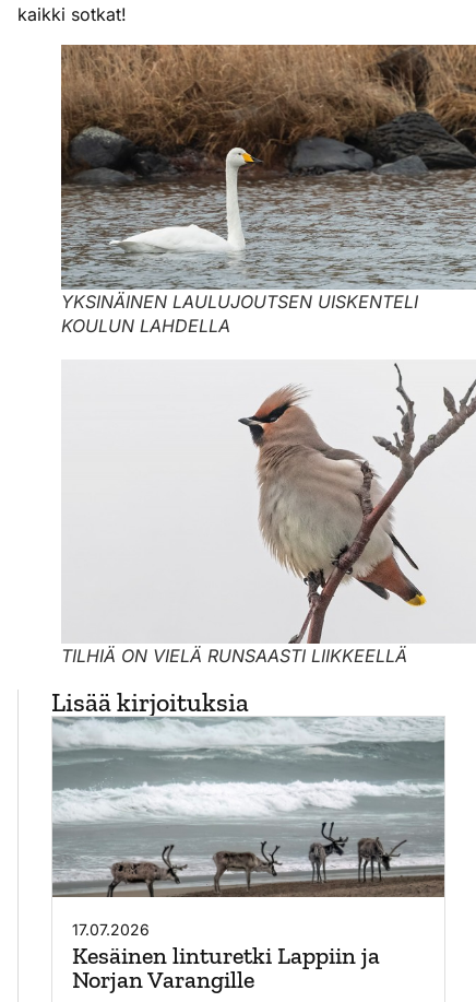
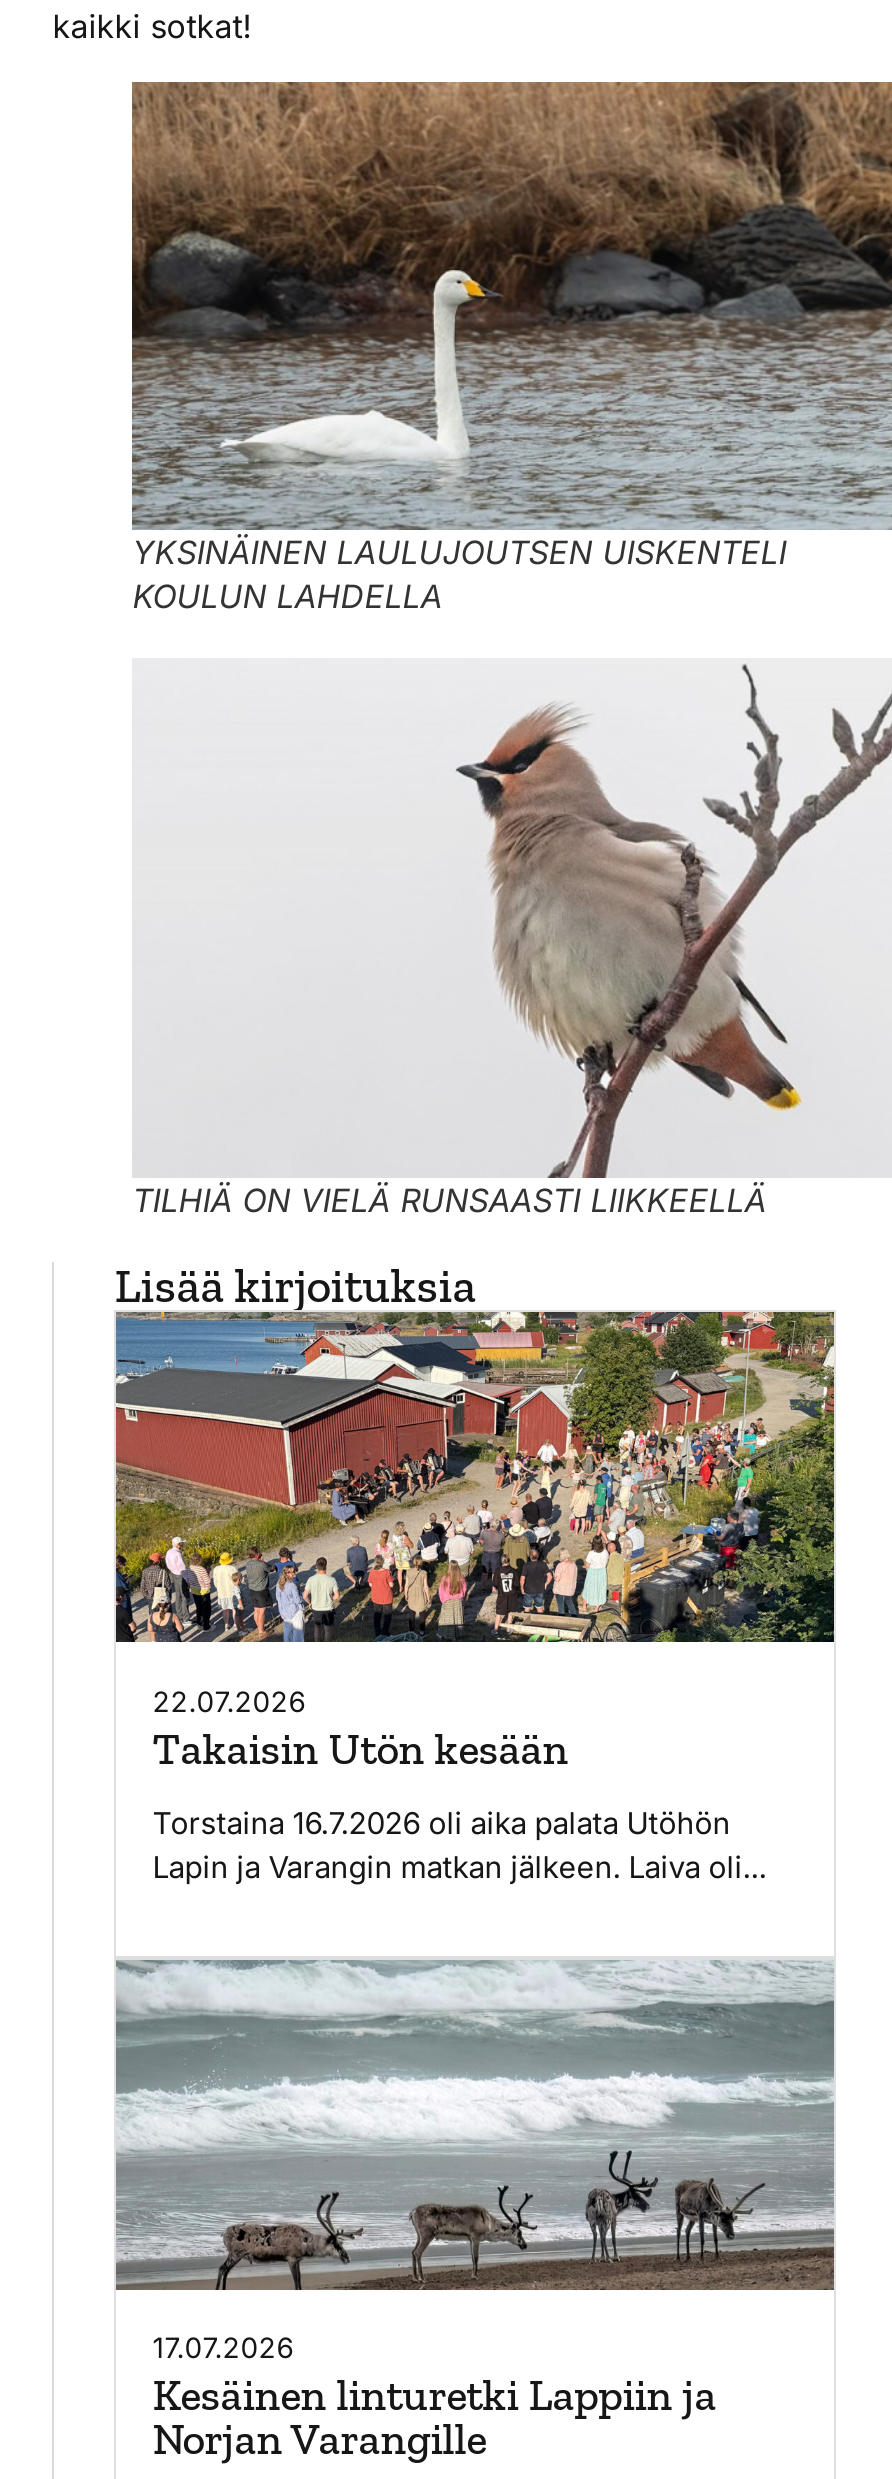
none -> [114,1310,836,1886] [image] | 22.07.2026 | Takaisin Utön kesään | Torstaina 16.7.2026 oli aika palata Utöhön | Lapin ja Varangin matkan jälkeen. Laiva oli...

